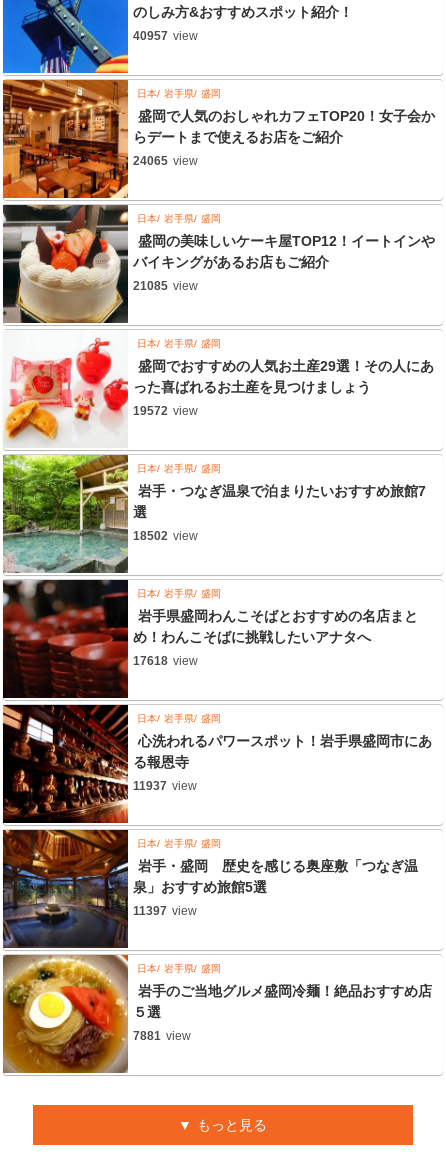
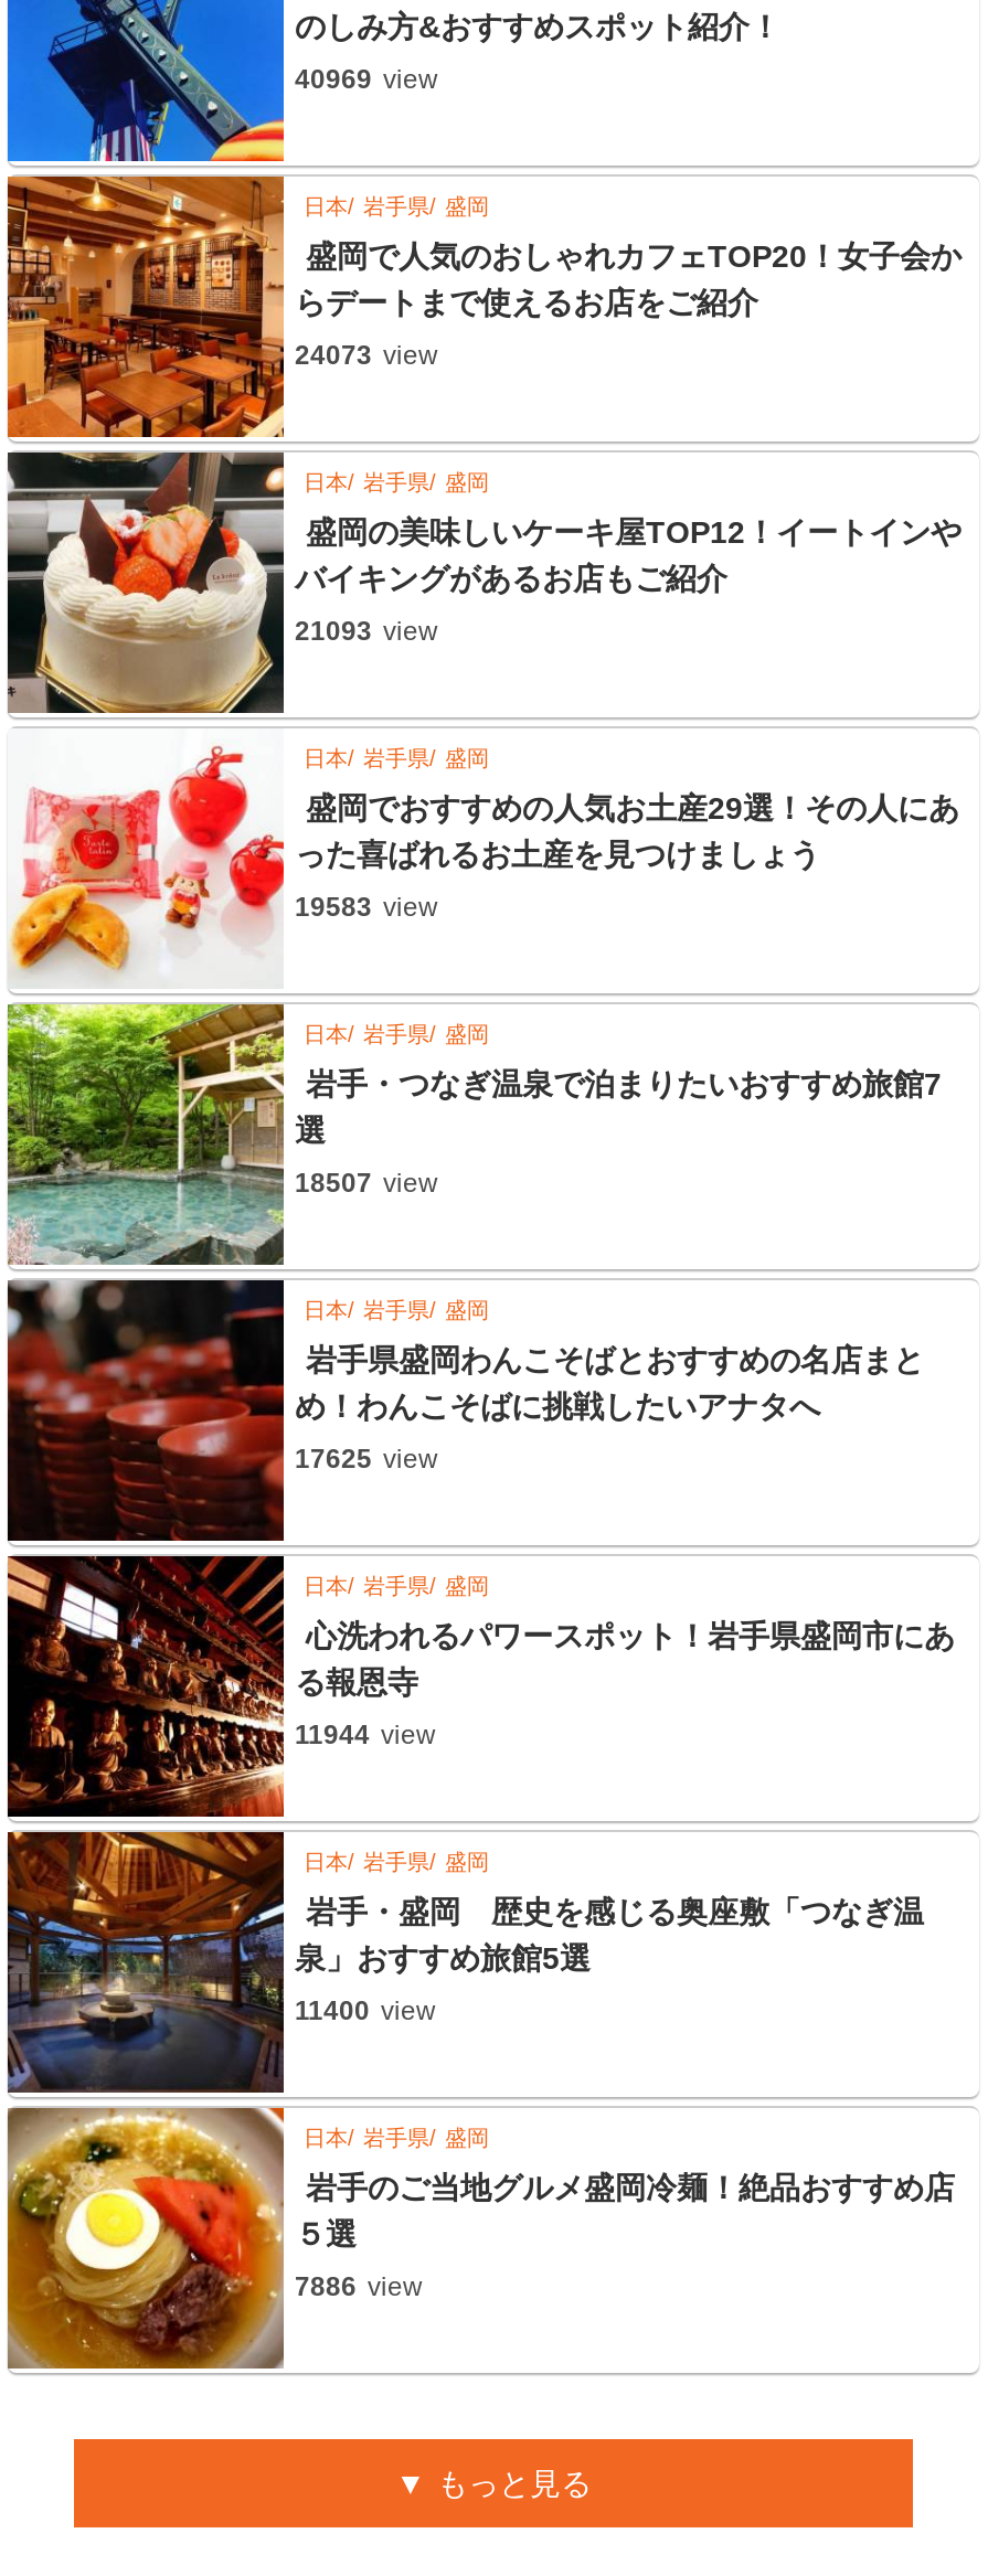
[133,29,198,43] 40957 view -> [295,64,438,95] 40969 view
[133,154,198,168] 24065 view -> [295,340,438,371] 24073 view
[133,279,198,293] 21085 view -> [295,616,438,647] 21093 view
[133,404,198,418] 19572 view -> [295,892,438,923] 19583 view
[133,529,198,543] 18502 view -> [295,1168,438,1199] 18507 view
[133,654,198,668] 17618 view -> [295,1444,438,1475] 17625 view
[133,779,197,793] 11937 view -> [295,1720,436,1750] 11944 view
[133,904,197,918] 11397 view -> [295,1995,436,2026] 11400 view
[133,1029,191,1043] 7881 view -> [295,2271,423,2302] 7886 view

